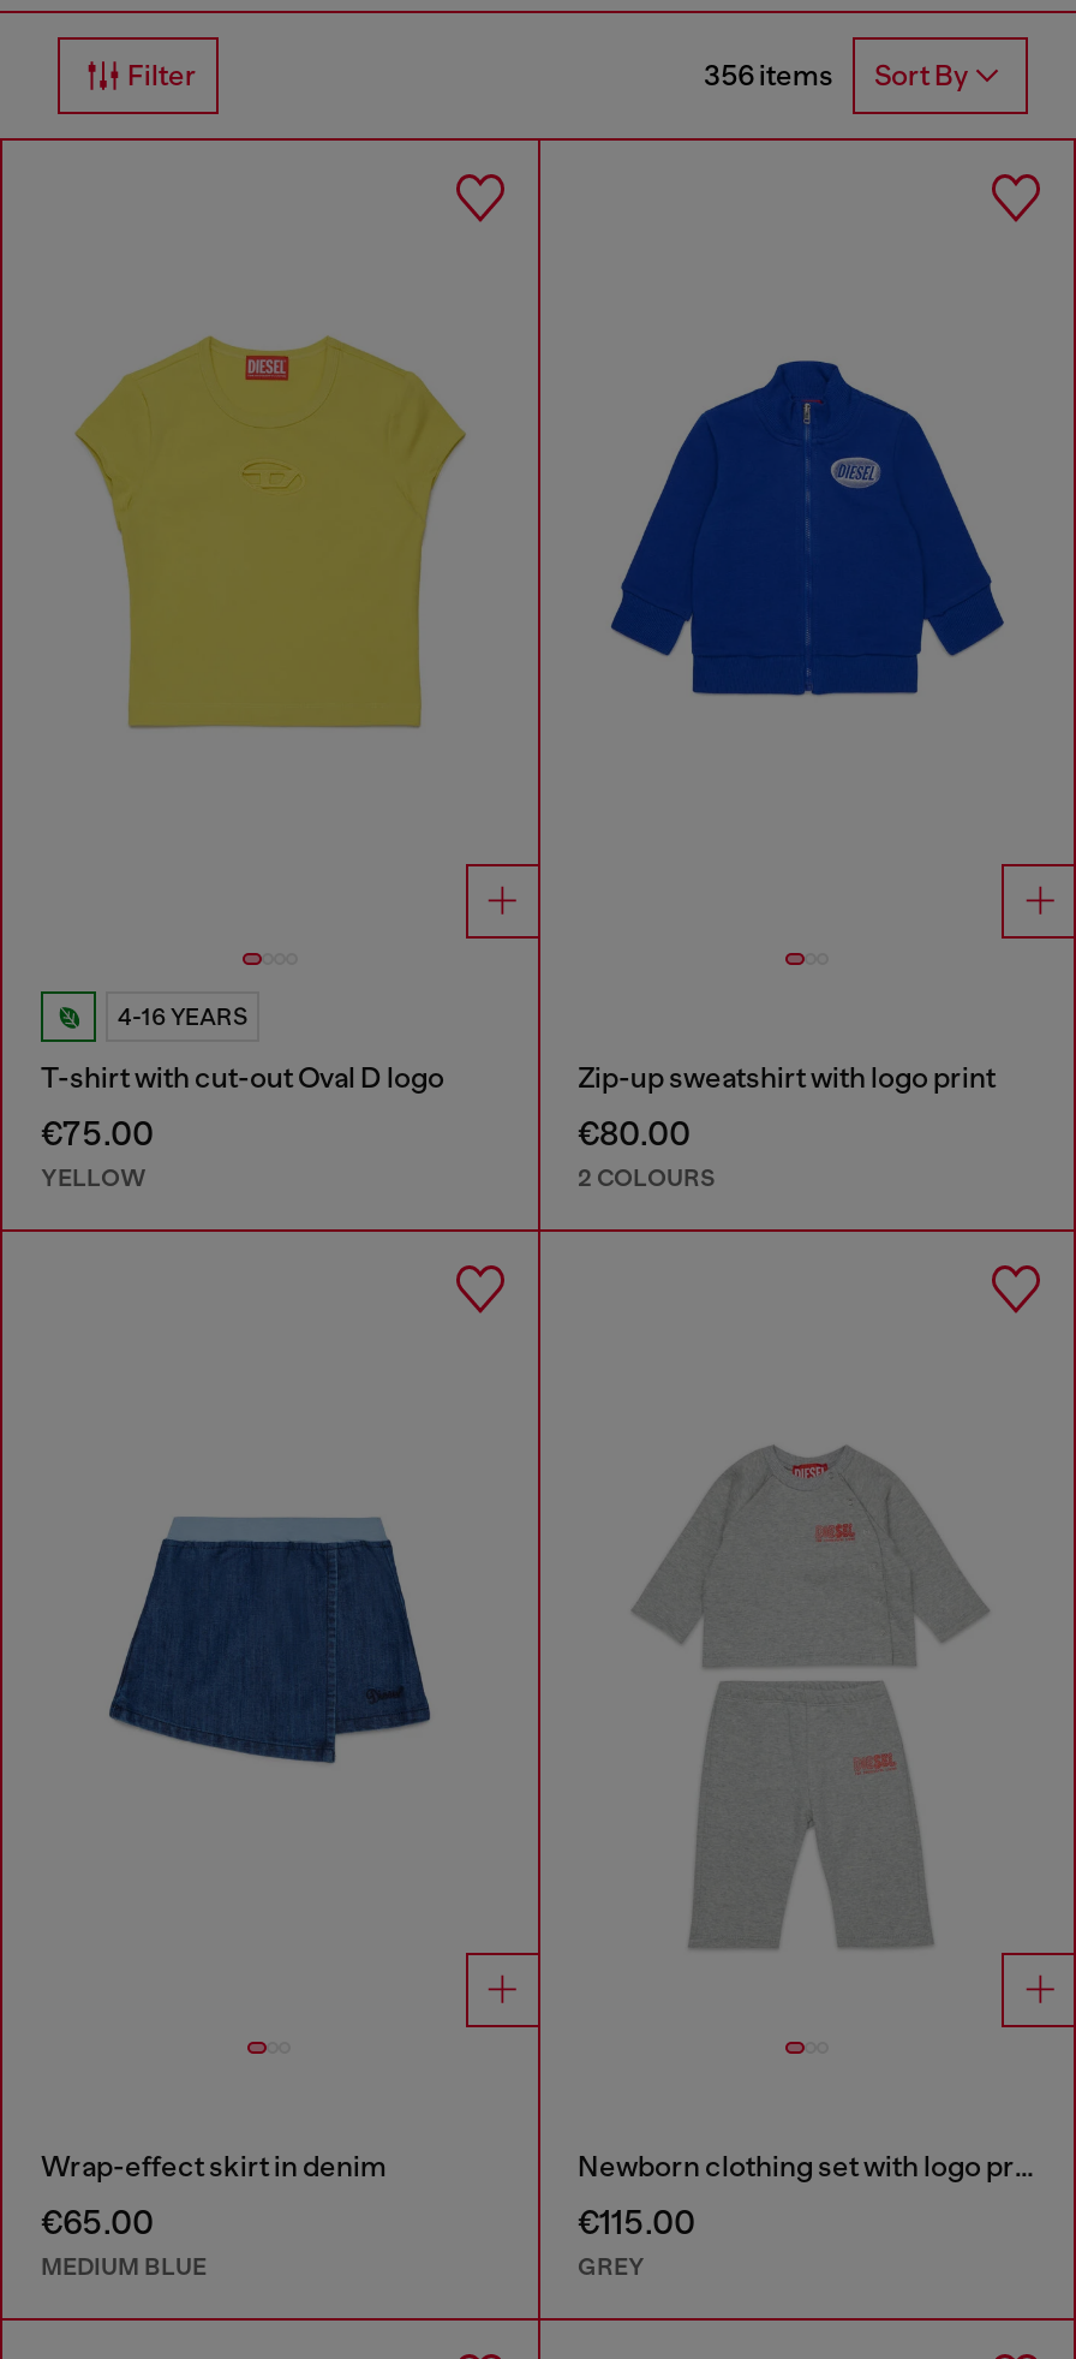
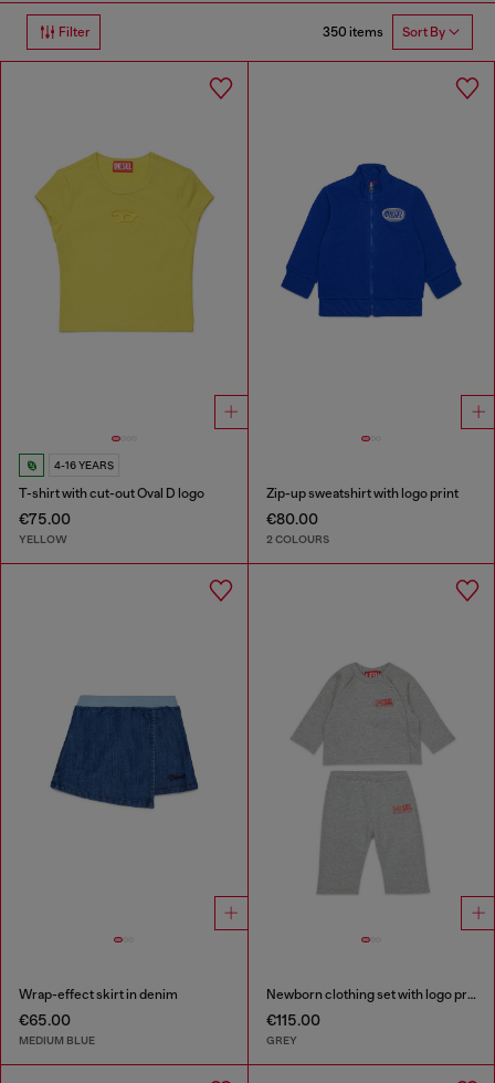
[704,59,968,93] 356 items Sort By -> [323,24,445,40] 350 items Sort By

